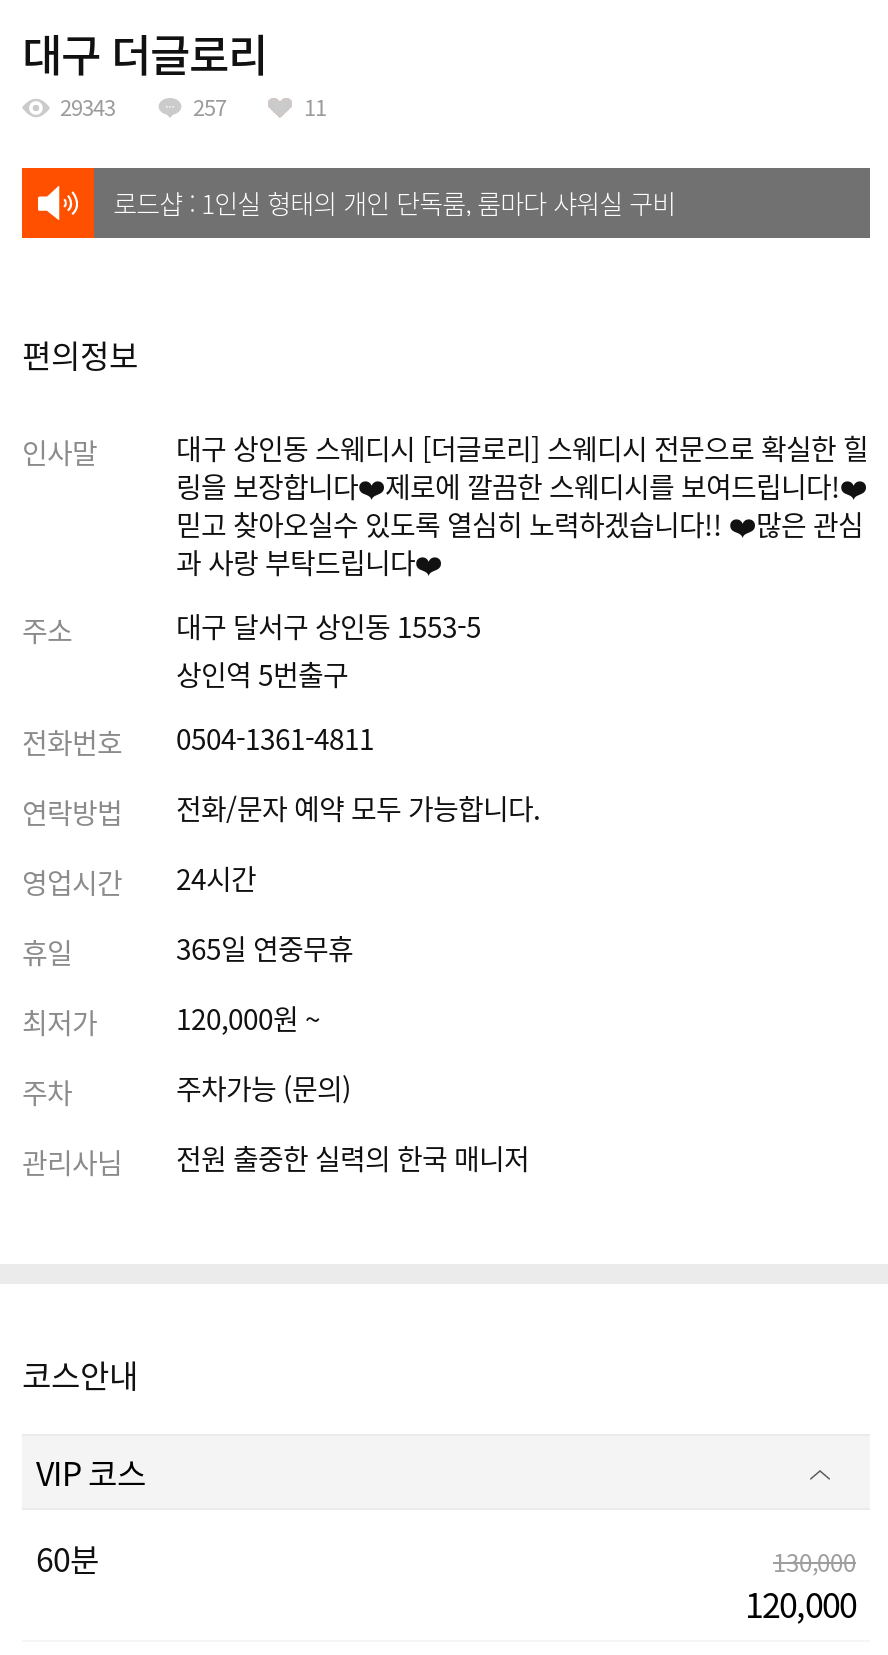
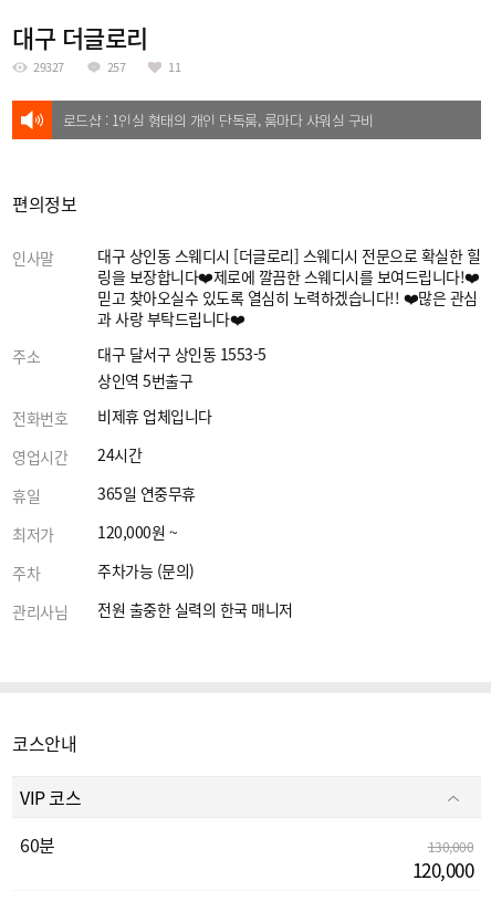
[60,90,115,122] 29343 -> [33,58,64,75] 29327
[22,718,540,832] 0504-1361-4811 | 연락방법 | 전화/문자 예약 모두 가능합니다. -> [97,405,212,427] 비제휴 업체입니다

